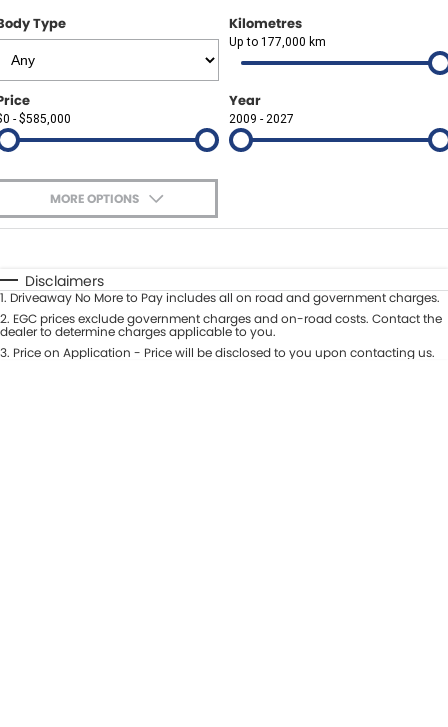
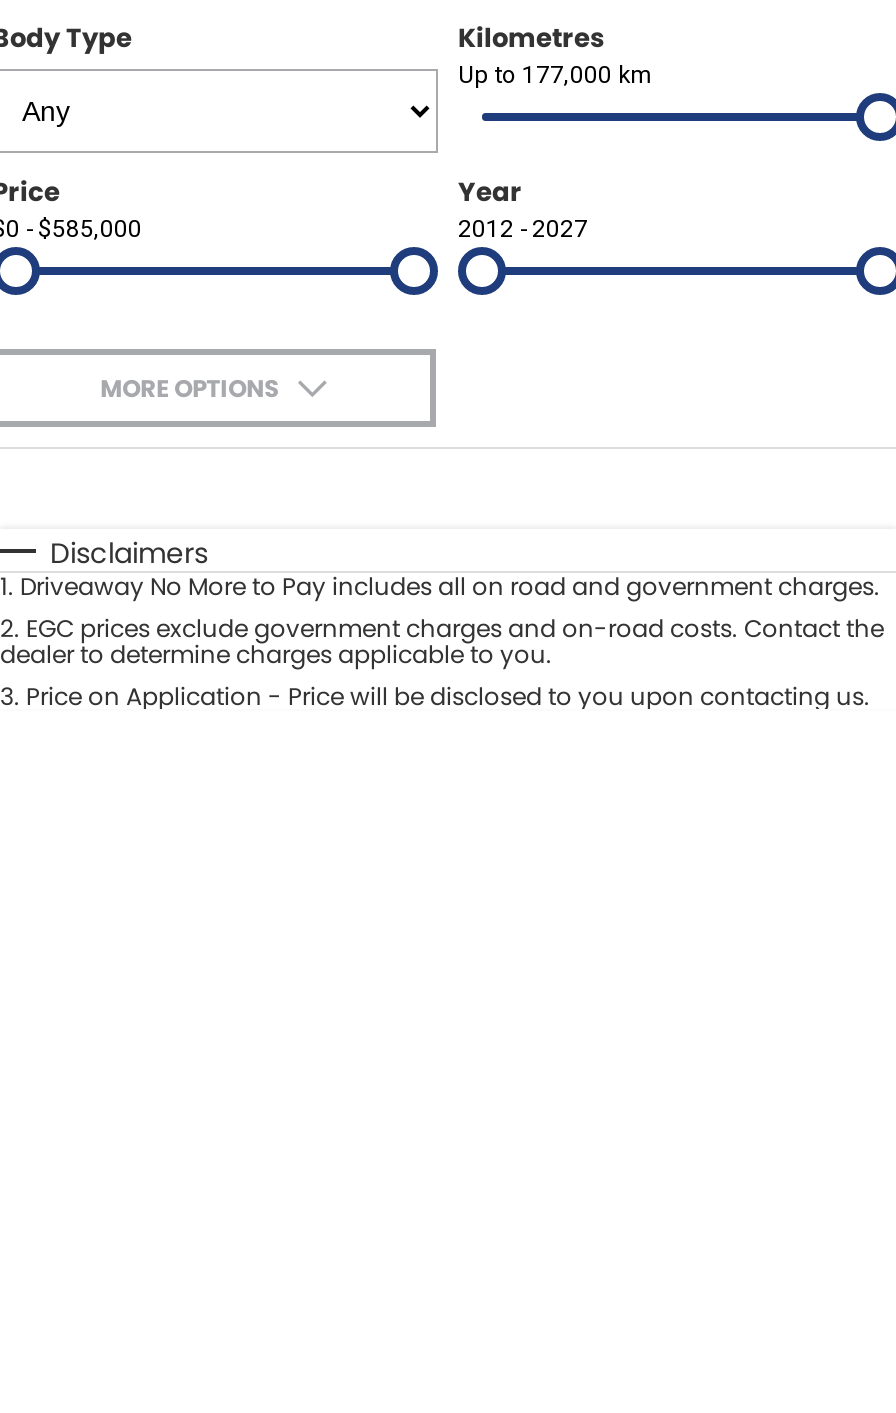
[229,111,294,126] 2009 - 2027 -> [458,213,588,243] 2012 - 2027

